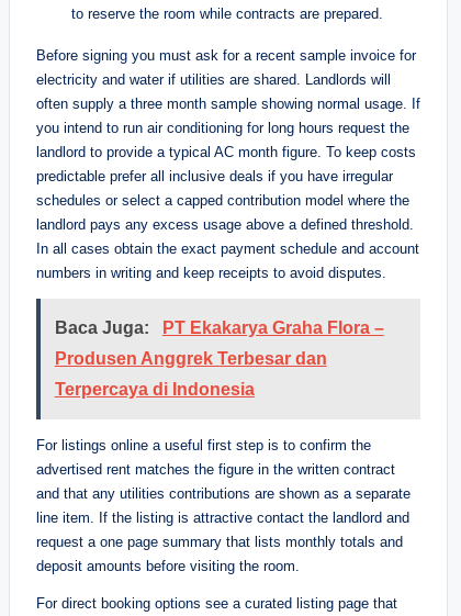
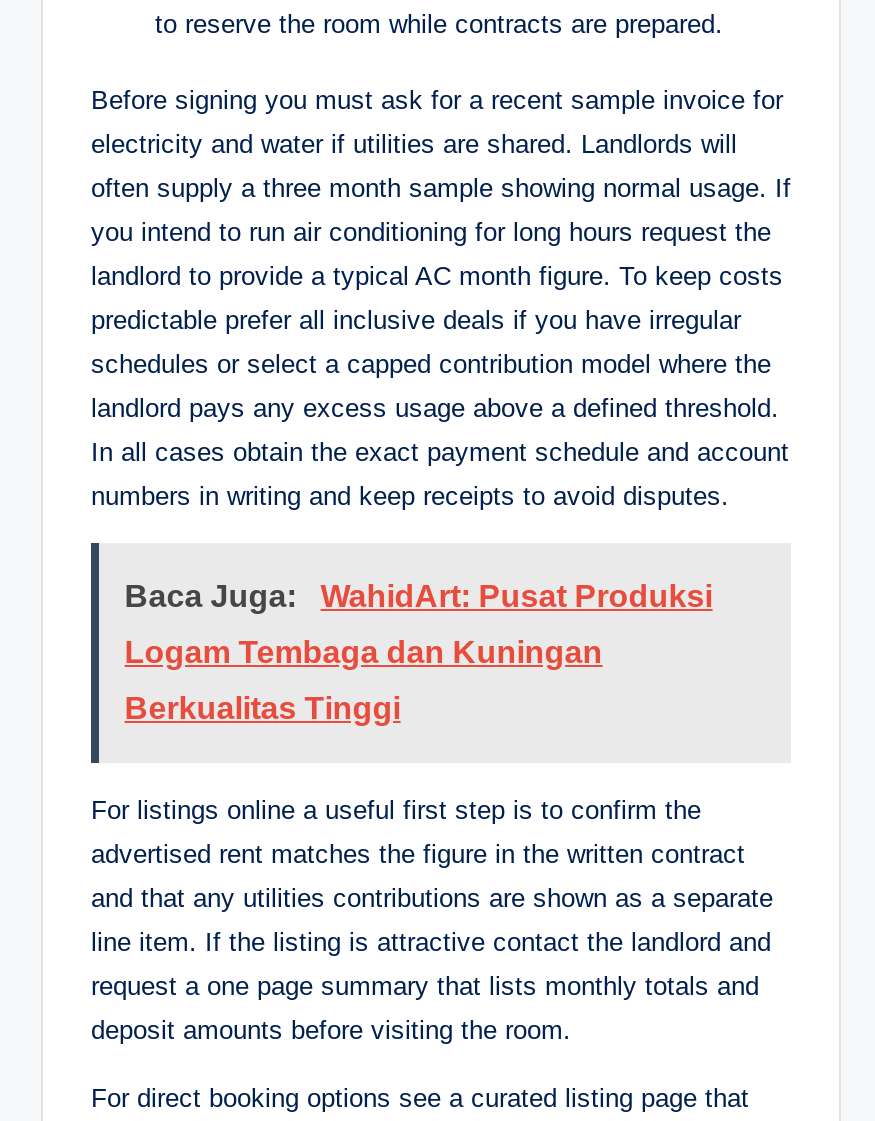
[55,319,384,337] Baca Juga: PT Ekakarya Graha Flora – -> [125,579,713,613] Baca Juga: WahidArt: Pusat Produksi
[55,349,327,368] Produsen Anggrek Terbesar dan -> [125,635,603,669] Logam Tembaga dan Kuningan
[55,380,254,399] Terpercaya di Indonesia -> [125,691,401,725] Berkualitas Tinggi

